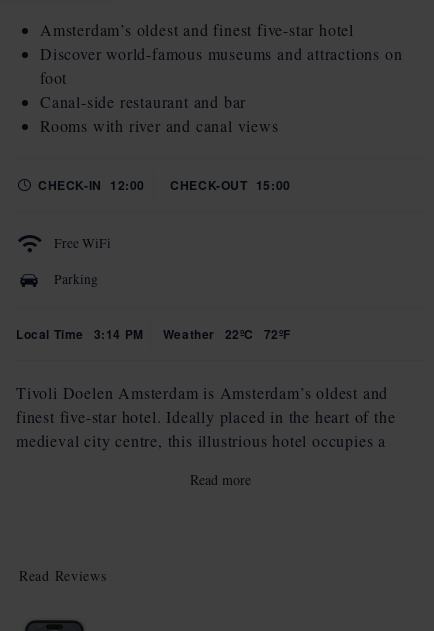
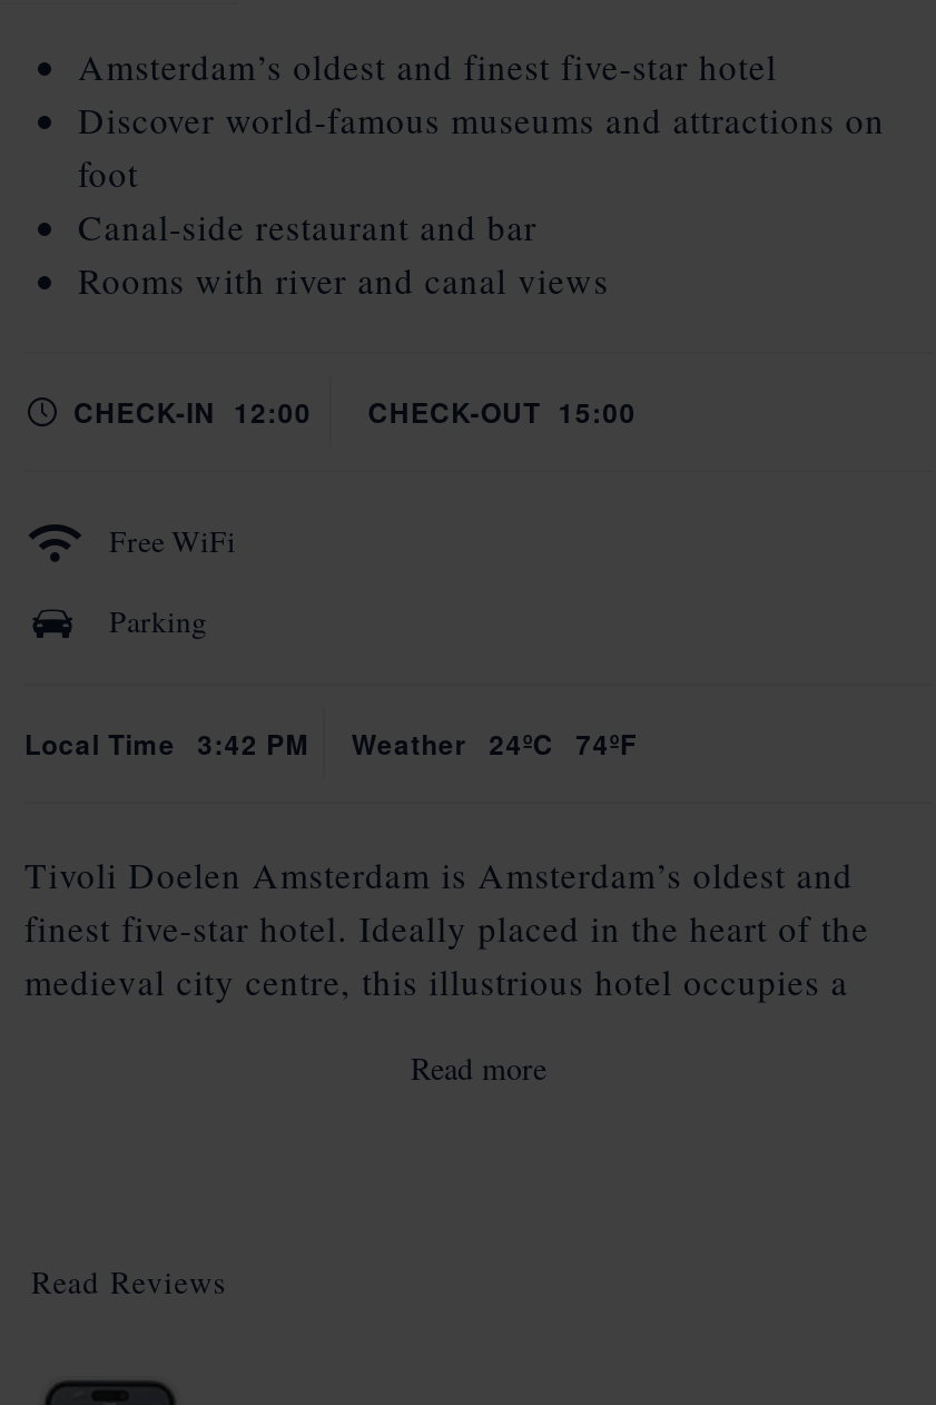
[16,325,144,343] Local Time 3:14 PM -> [24,724,309,764] Local Time 3:42 PM
[163,325,291,343] Weather 22ºC 72ºF -> [351,724,637,764] Weather 24ºC 74ºF

